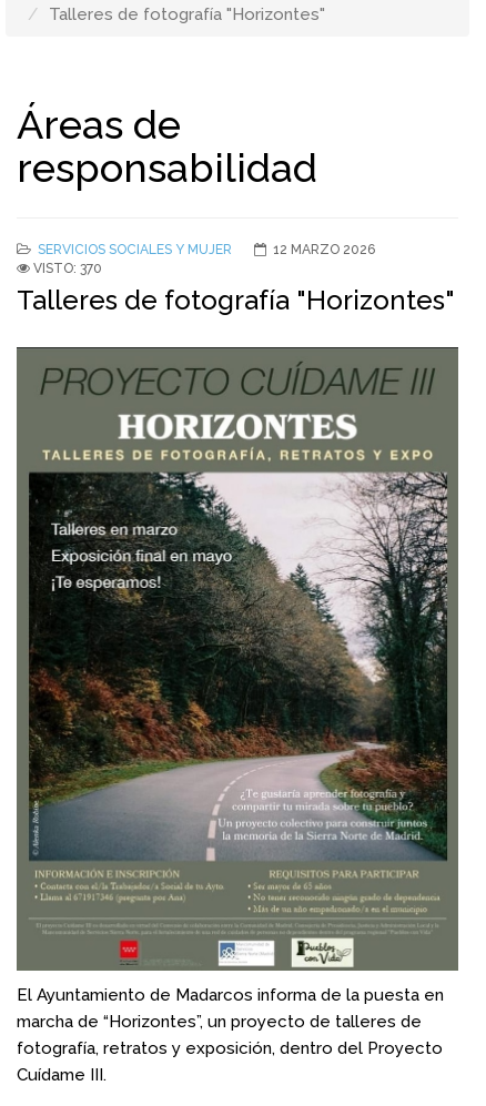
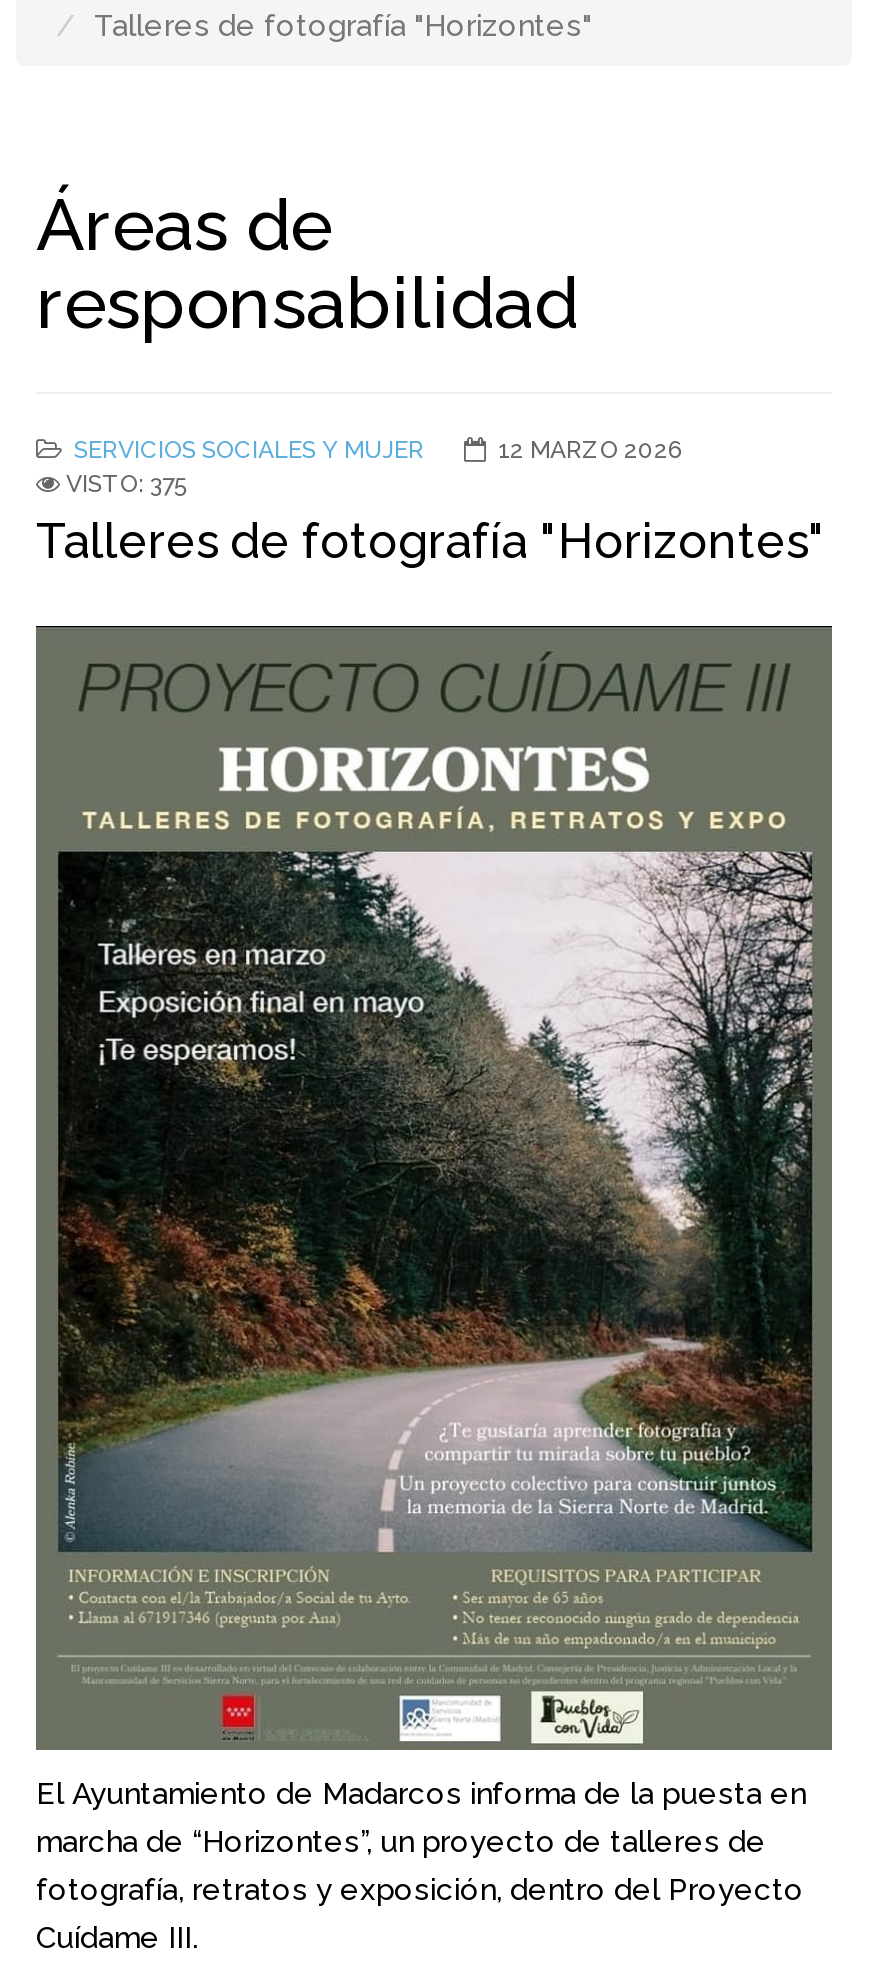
[33,261,102,276] VISTO: 370 -> [66,470,186,498] VISTO: 375

